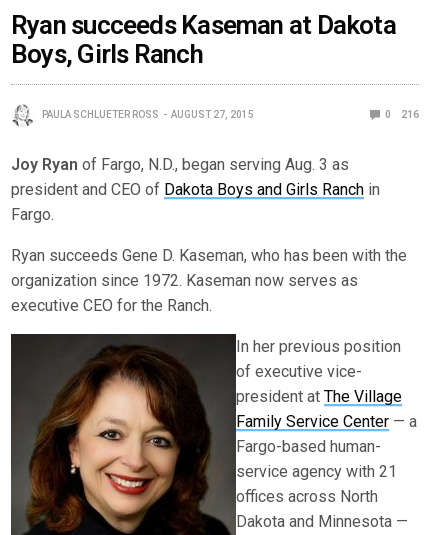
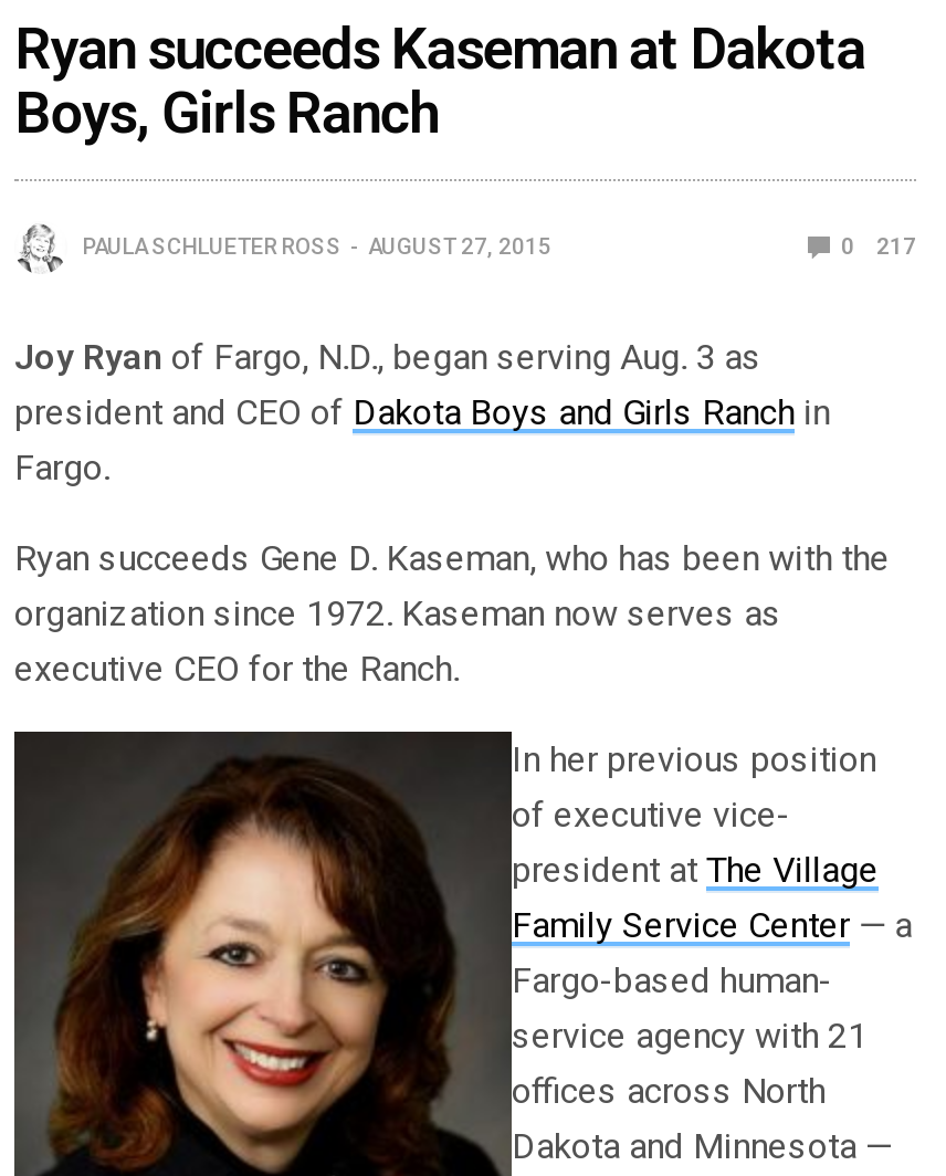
[383,109,419,120] 0 216 -> [837,234,916,259] 0 217

